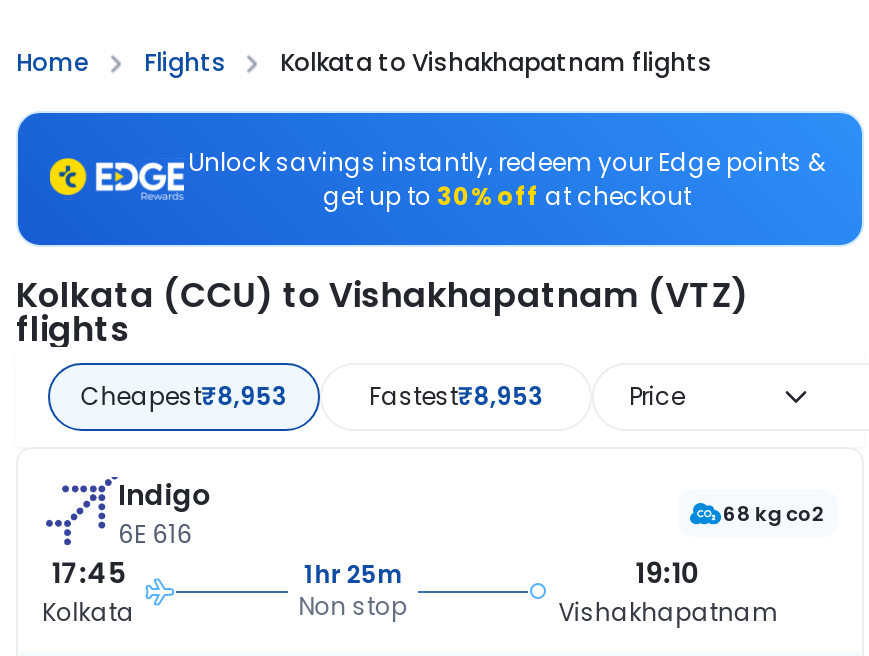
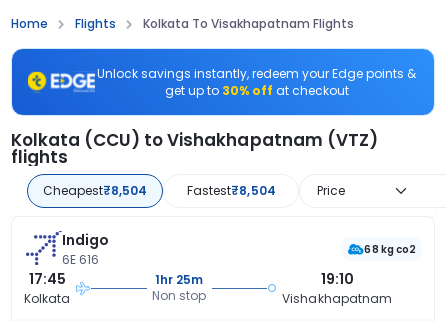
[280,45,712,79] Kolkata to Vishakhapatnam flights -> [143,15,354,32] Kolkata To Visakhapatnam Flights
[80,379,288,413] Cheapest₹8,953 -> [43,182,147,199] Cheapest₹8,504
[369,379,544,413] Fastest₹8,953 -> [187,182,276,199] Fastest₹8,504

